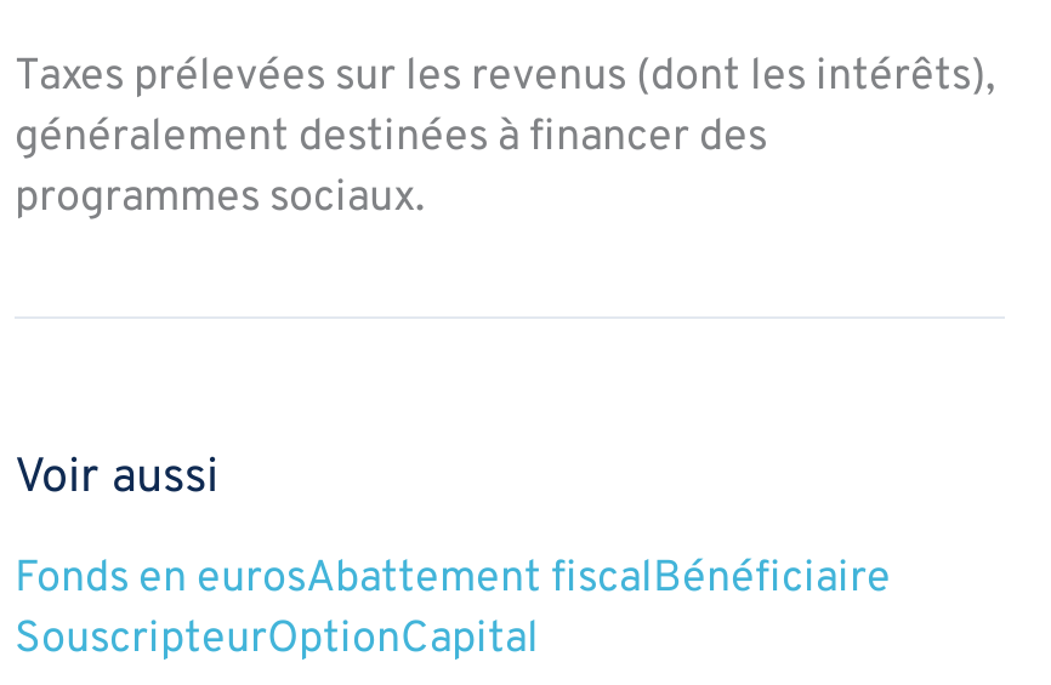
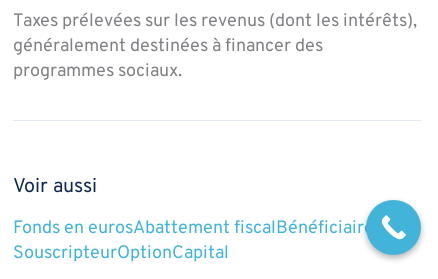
none -> [367,199,423,260] [image]

